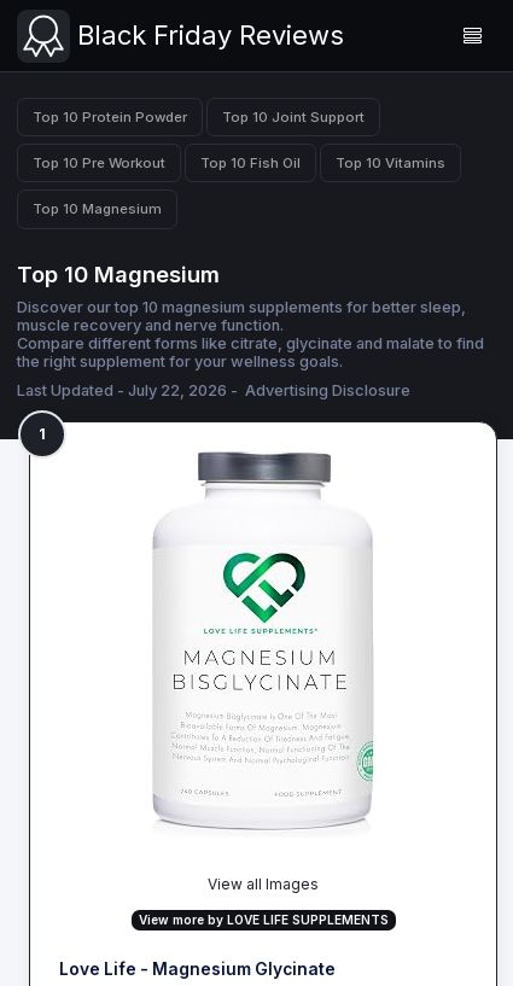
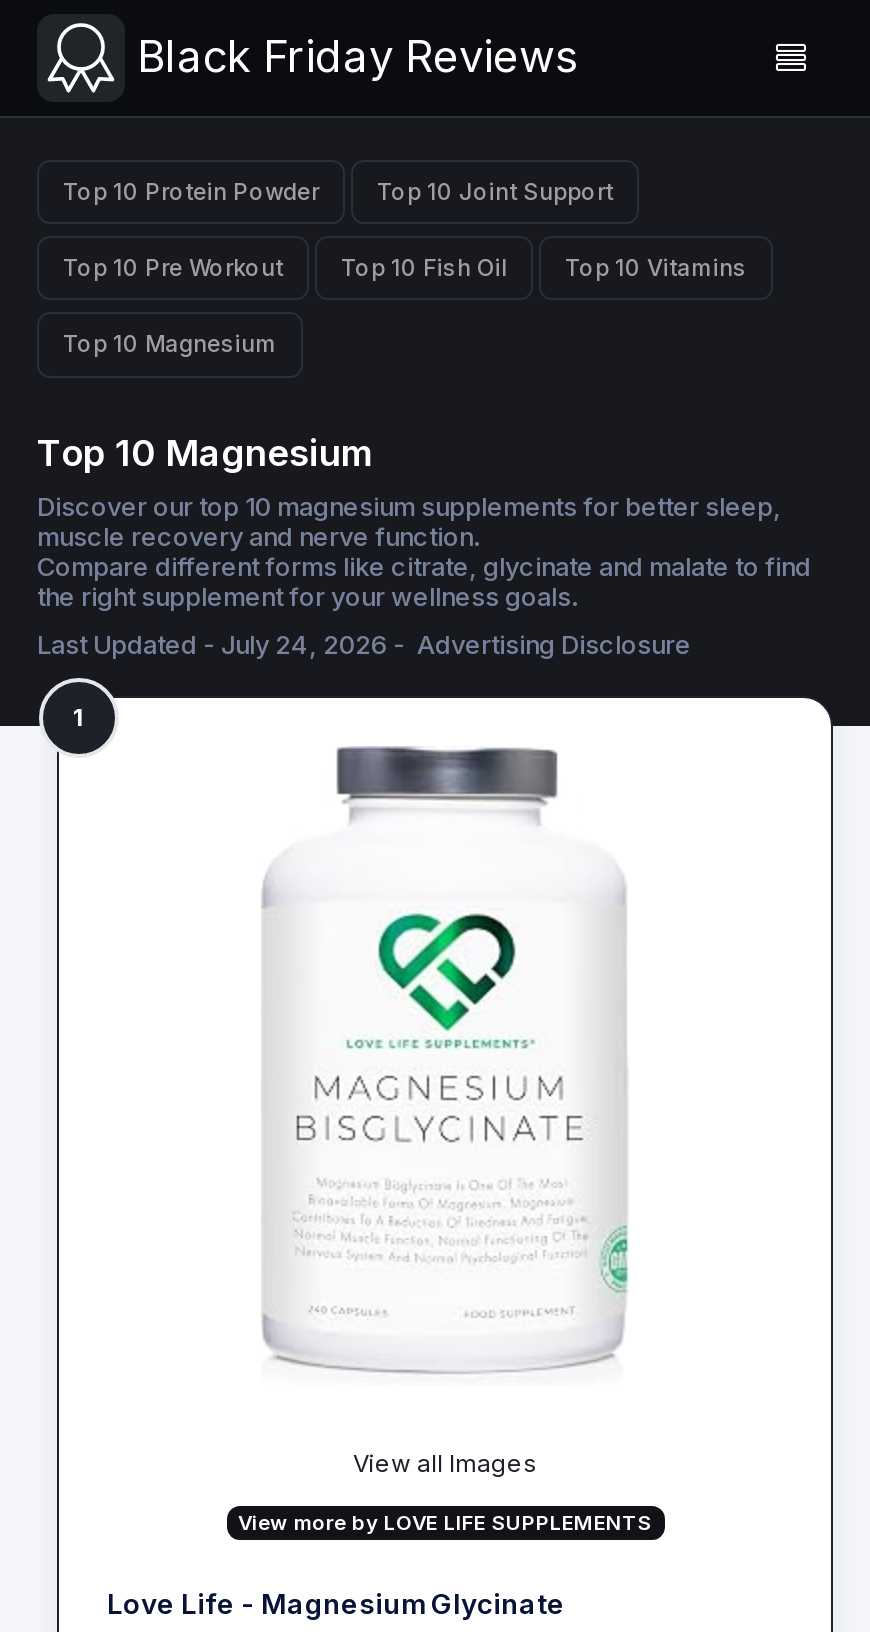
[17,381,410,399] Last Updated - July 22, 2026 - Advertising Disclosure -> [37,629,691,659] Last Updated - July 24, 2026 - Advertising Disclosure

